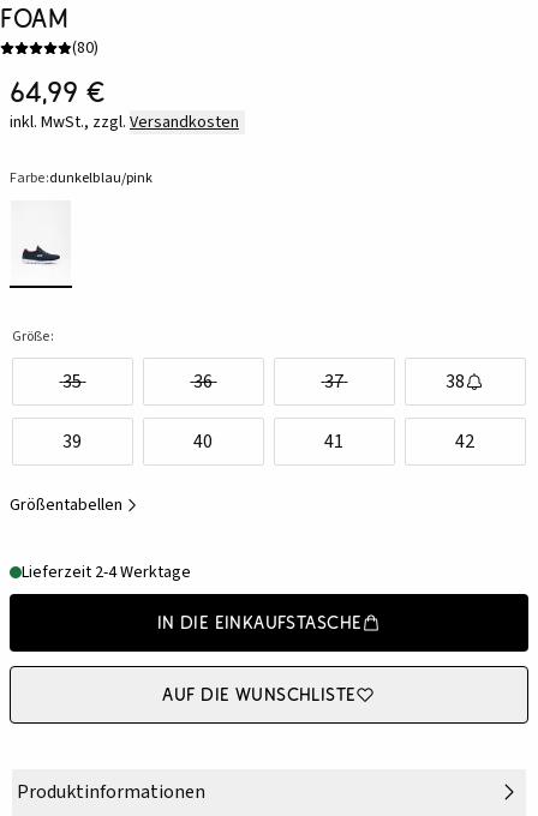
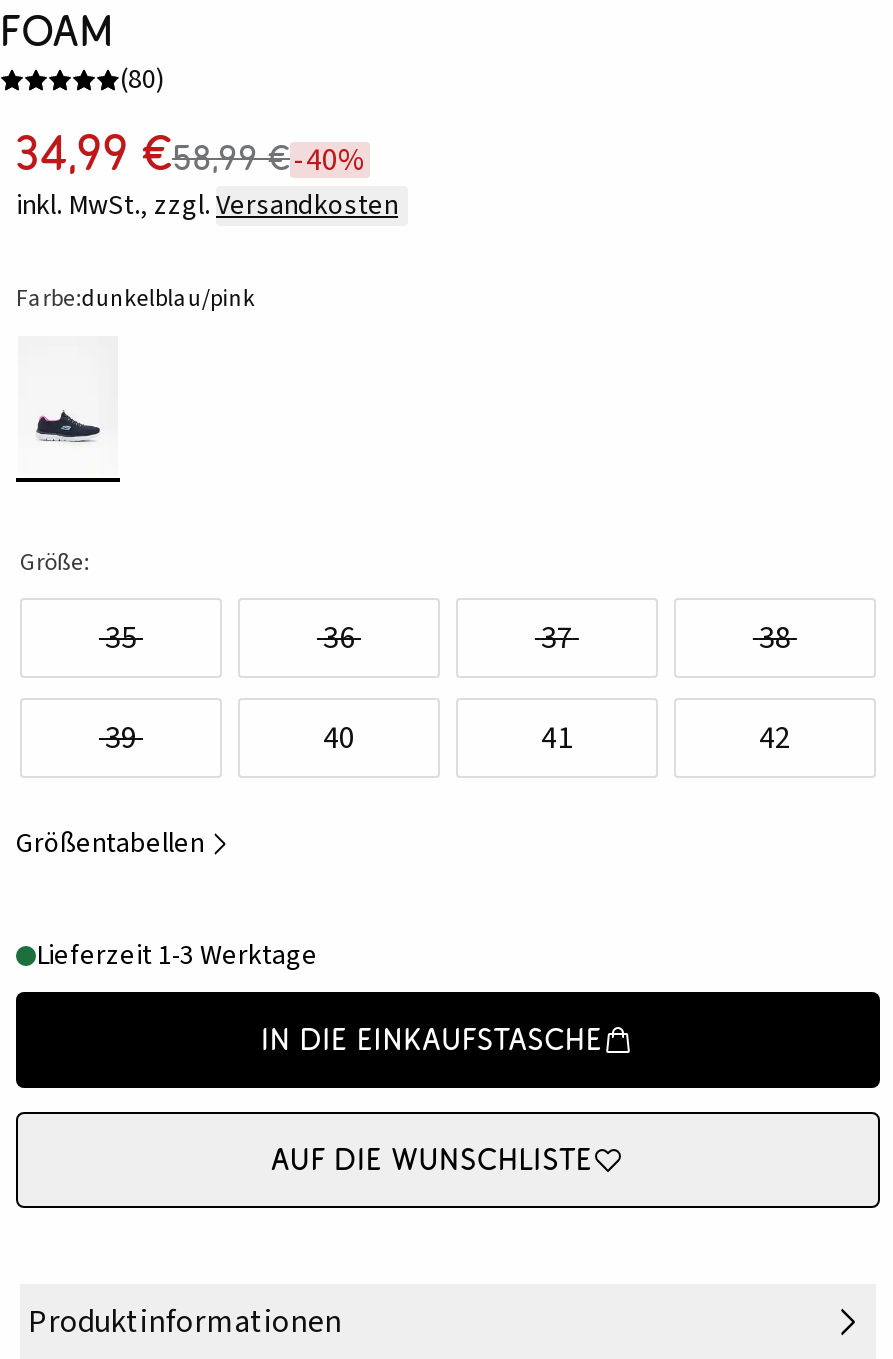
[10,75,104,109] 64,99 € -> [16,124,366,182] 34,99 €58,99 € -40%
[22,561,191,585] Lieferzeit 2-4 Werktage -> [36,937,318,977] Lieferzeit 1-3 Werktage

